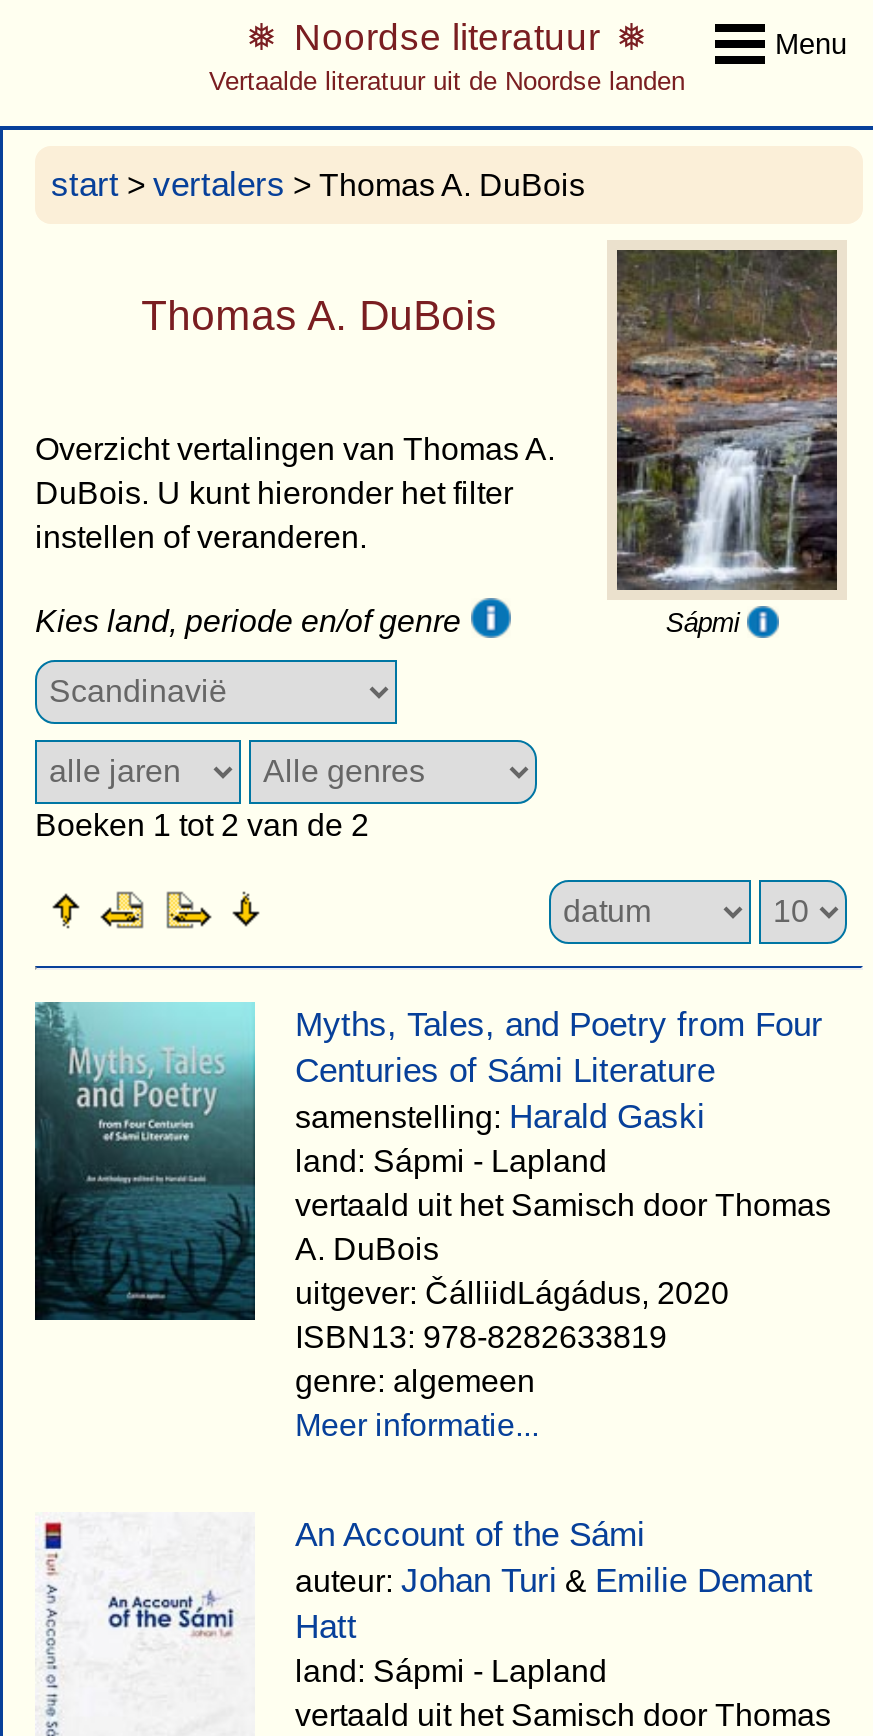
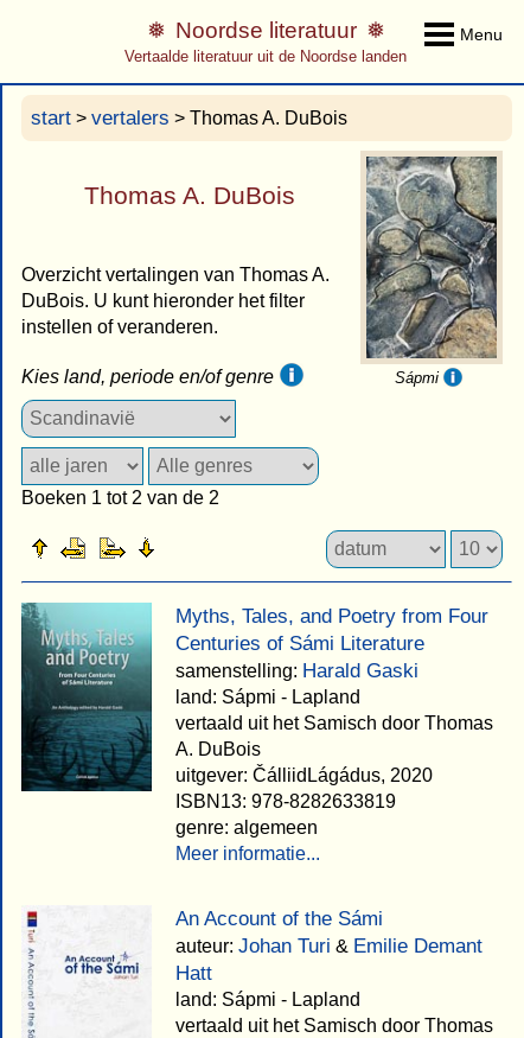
[617,250,837,590] [image] -> [366,157,497,358] [image]

